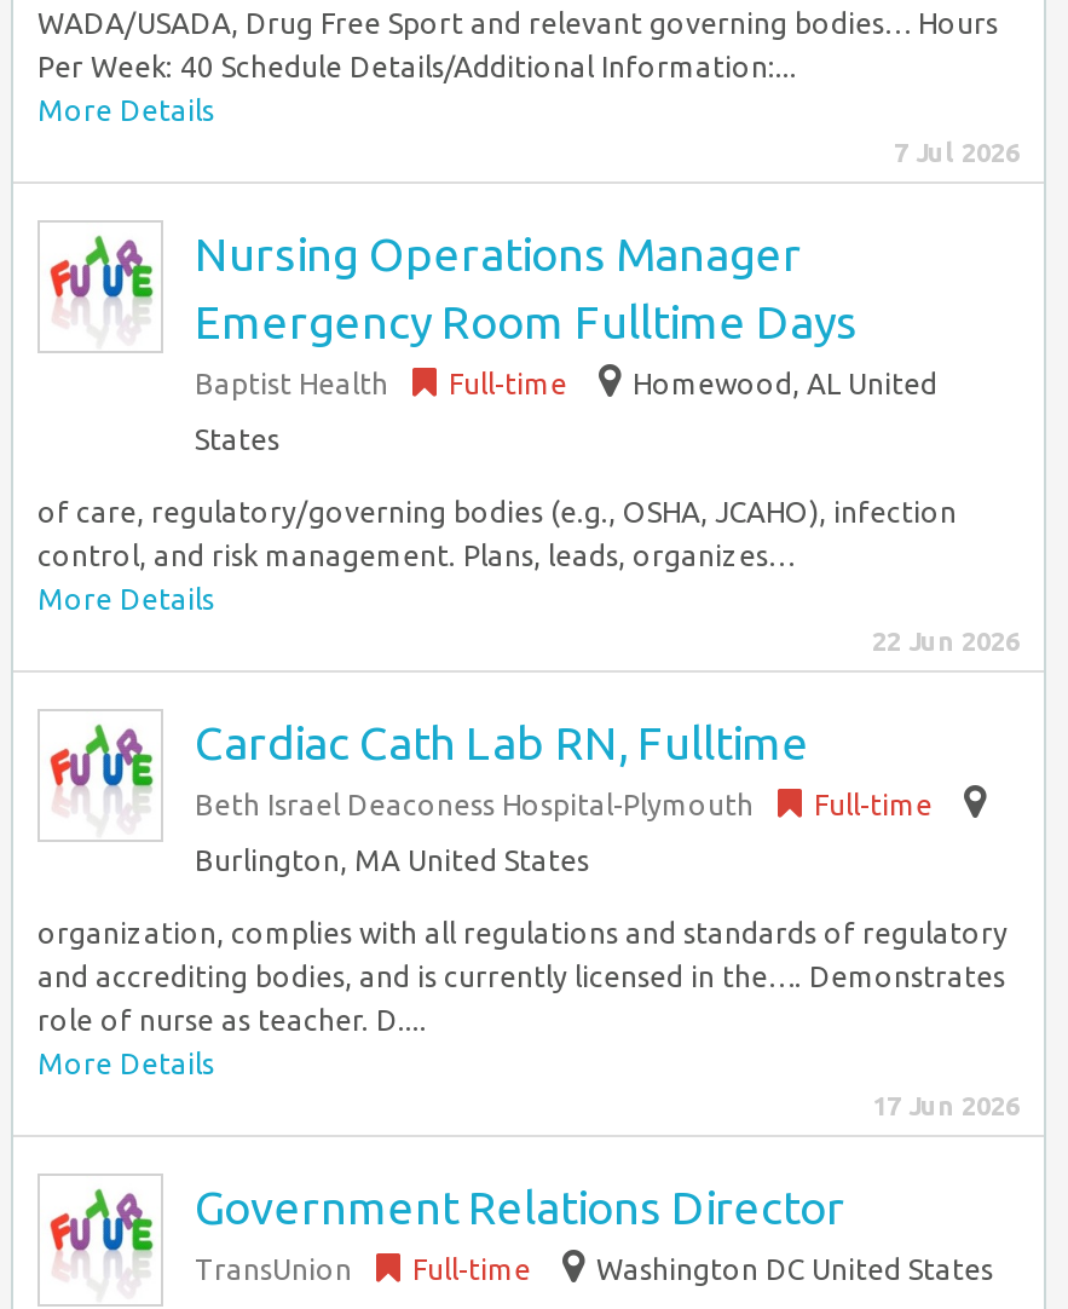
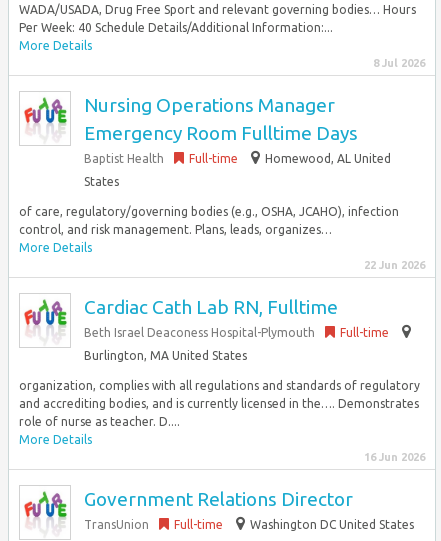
[894,138,1020,167] 7 Jul 2026 -> [373,57,425,69] 8 Jul 2026
[872,1091,1020,1120] 17 Jun 2026 -> [364,451,425,463] 16 Jun 2026

